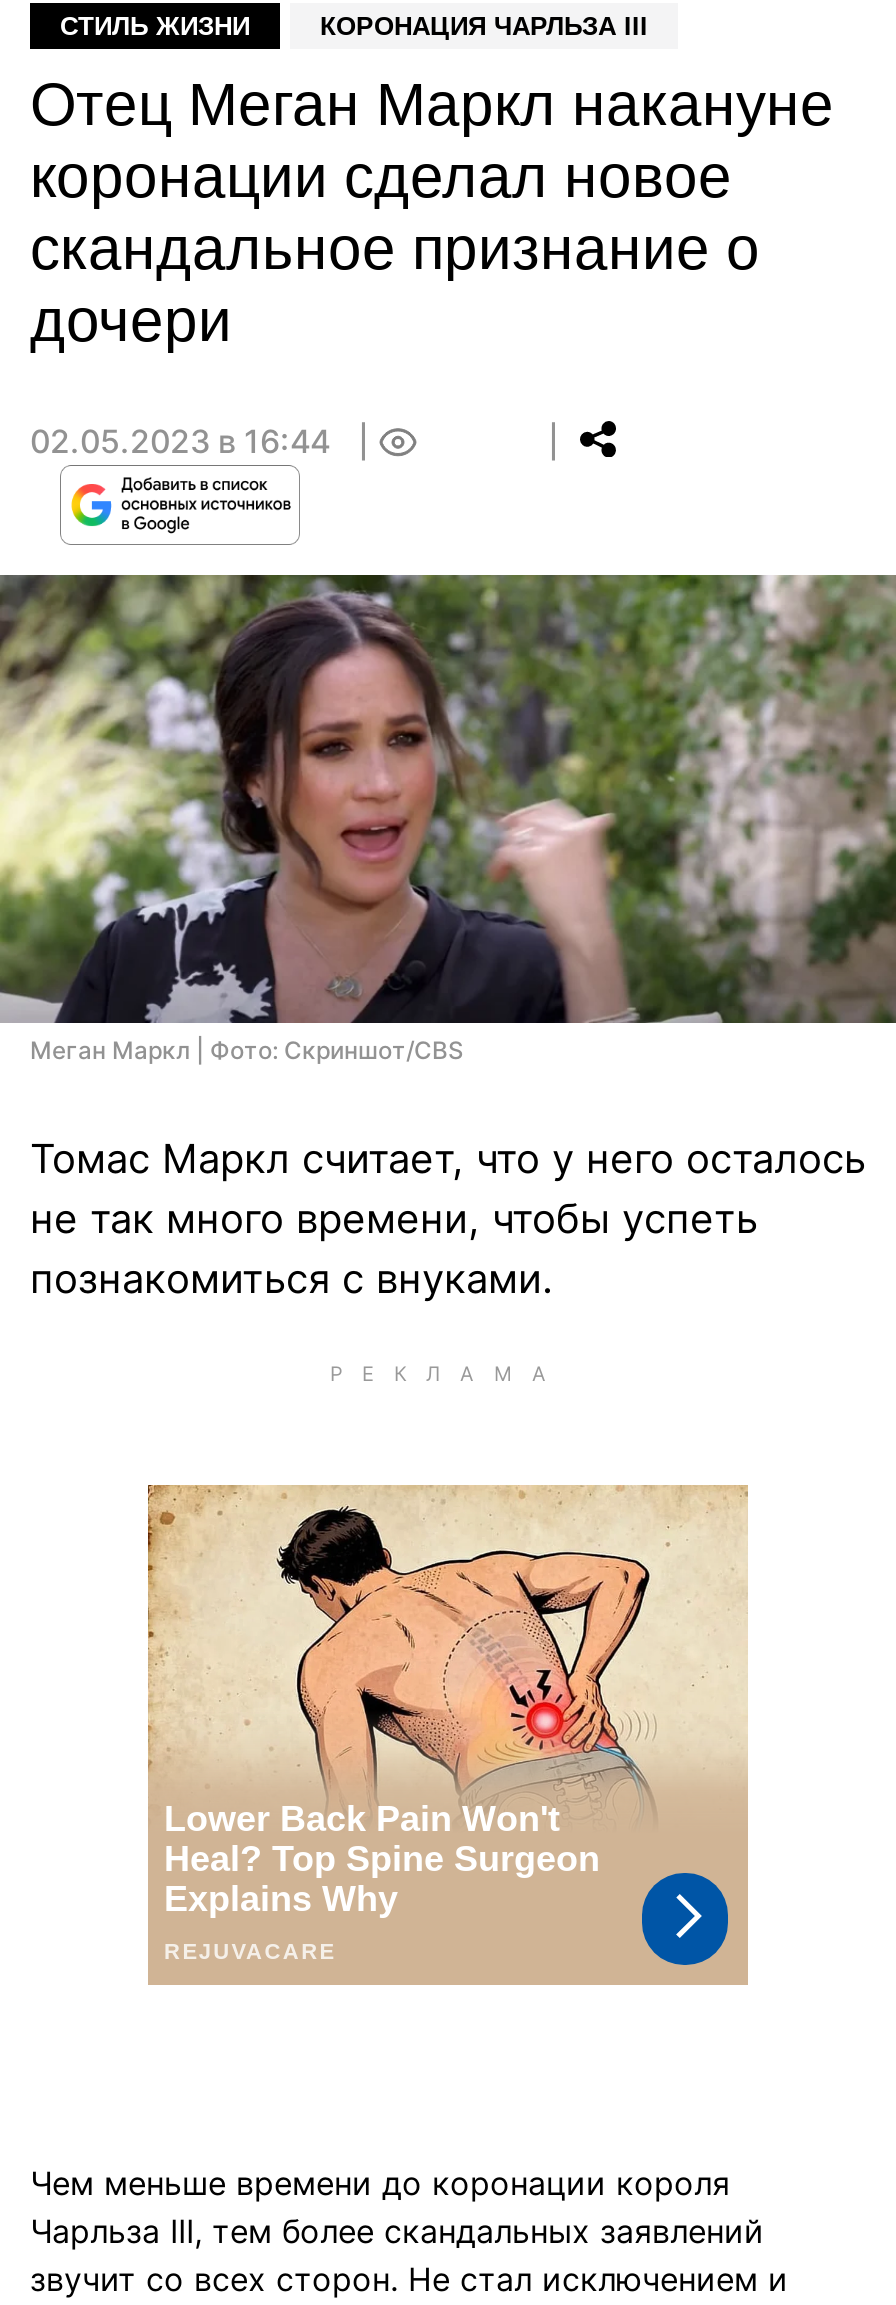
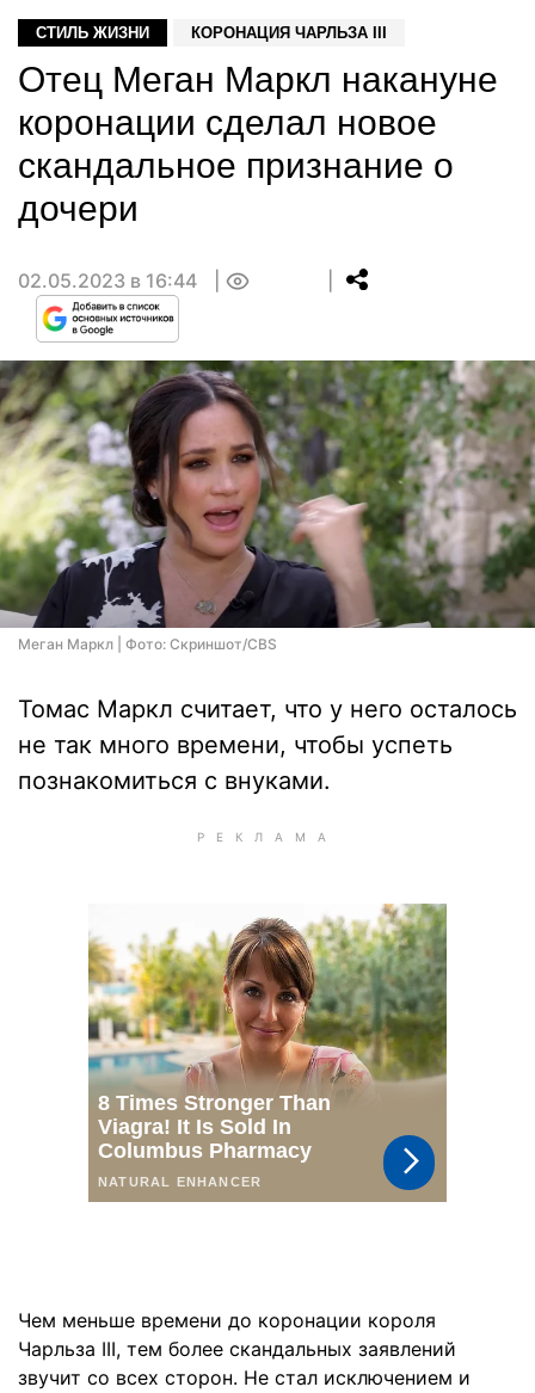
[146,1483,748,1981] [image] -> [87,904,448,1201] [image]

